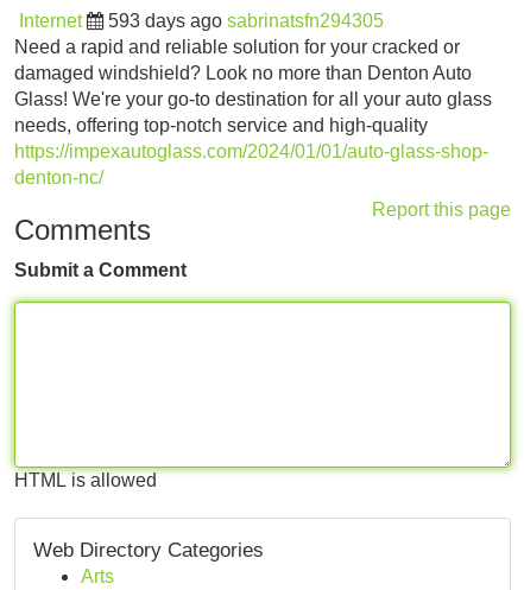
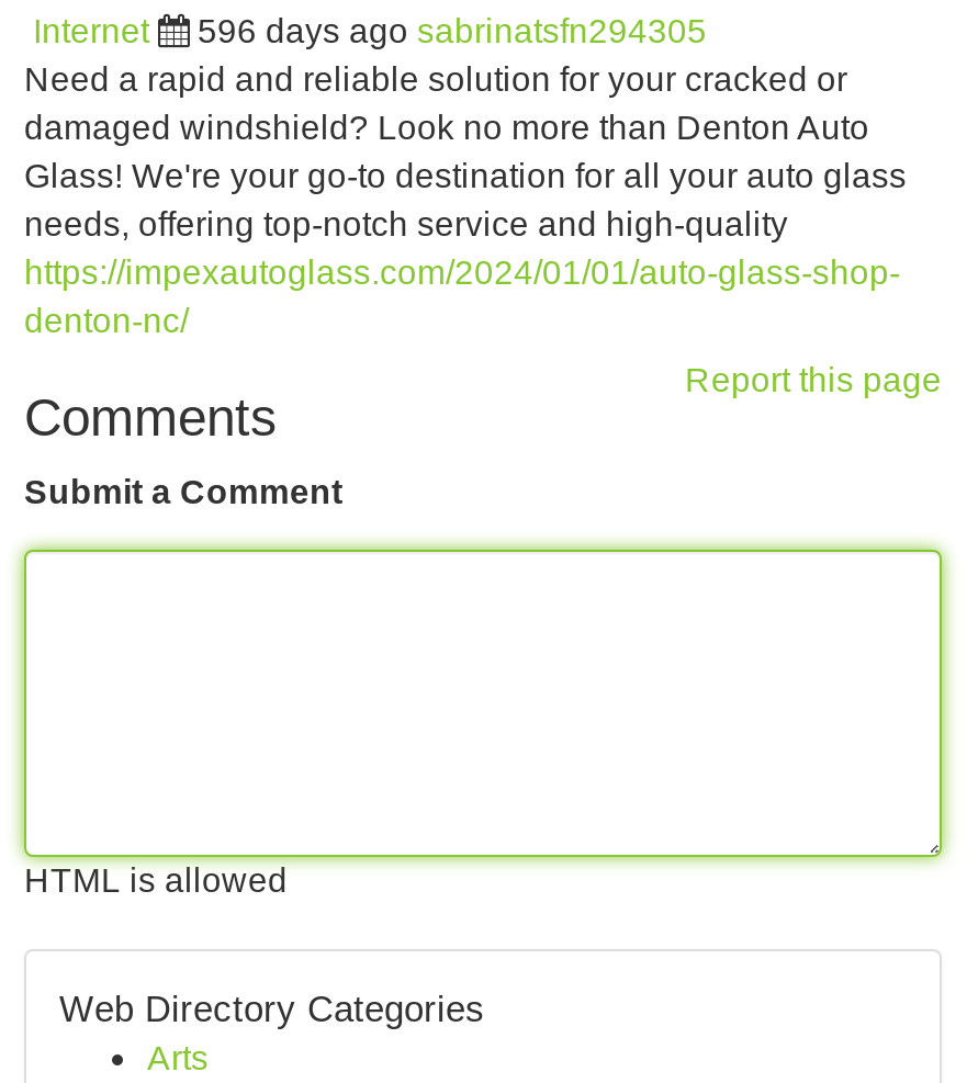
[108,11,384,31] 593 days ago sabrinatsfn294305 -> [198,12,707,49] 596 days ago sabrinatsfn294305

